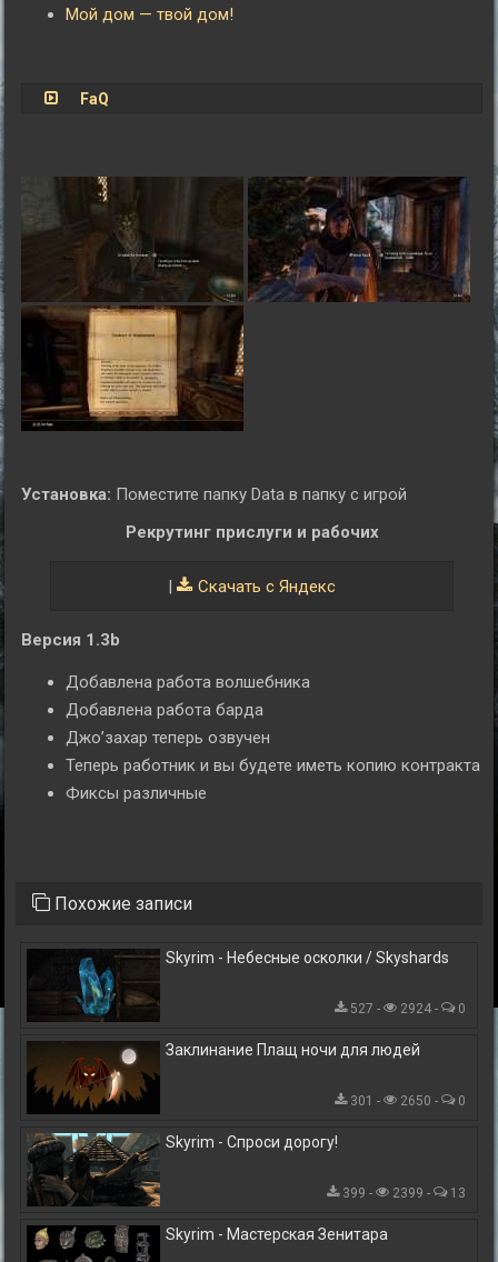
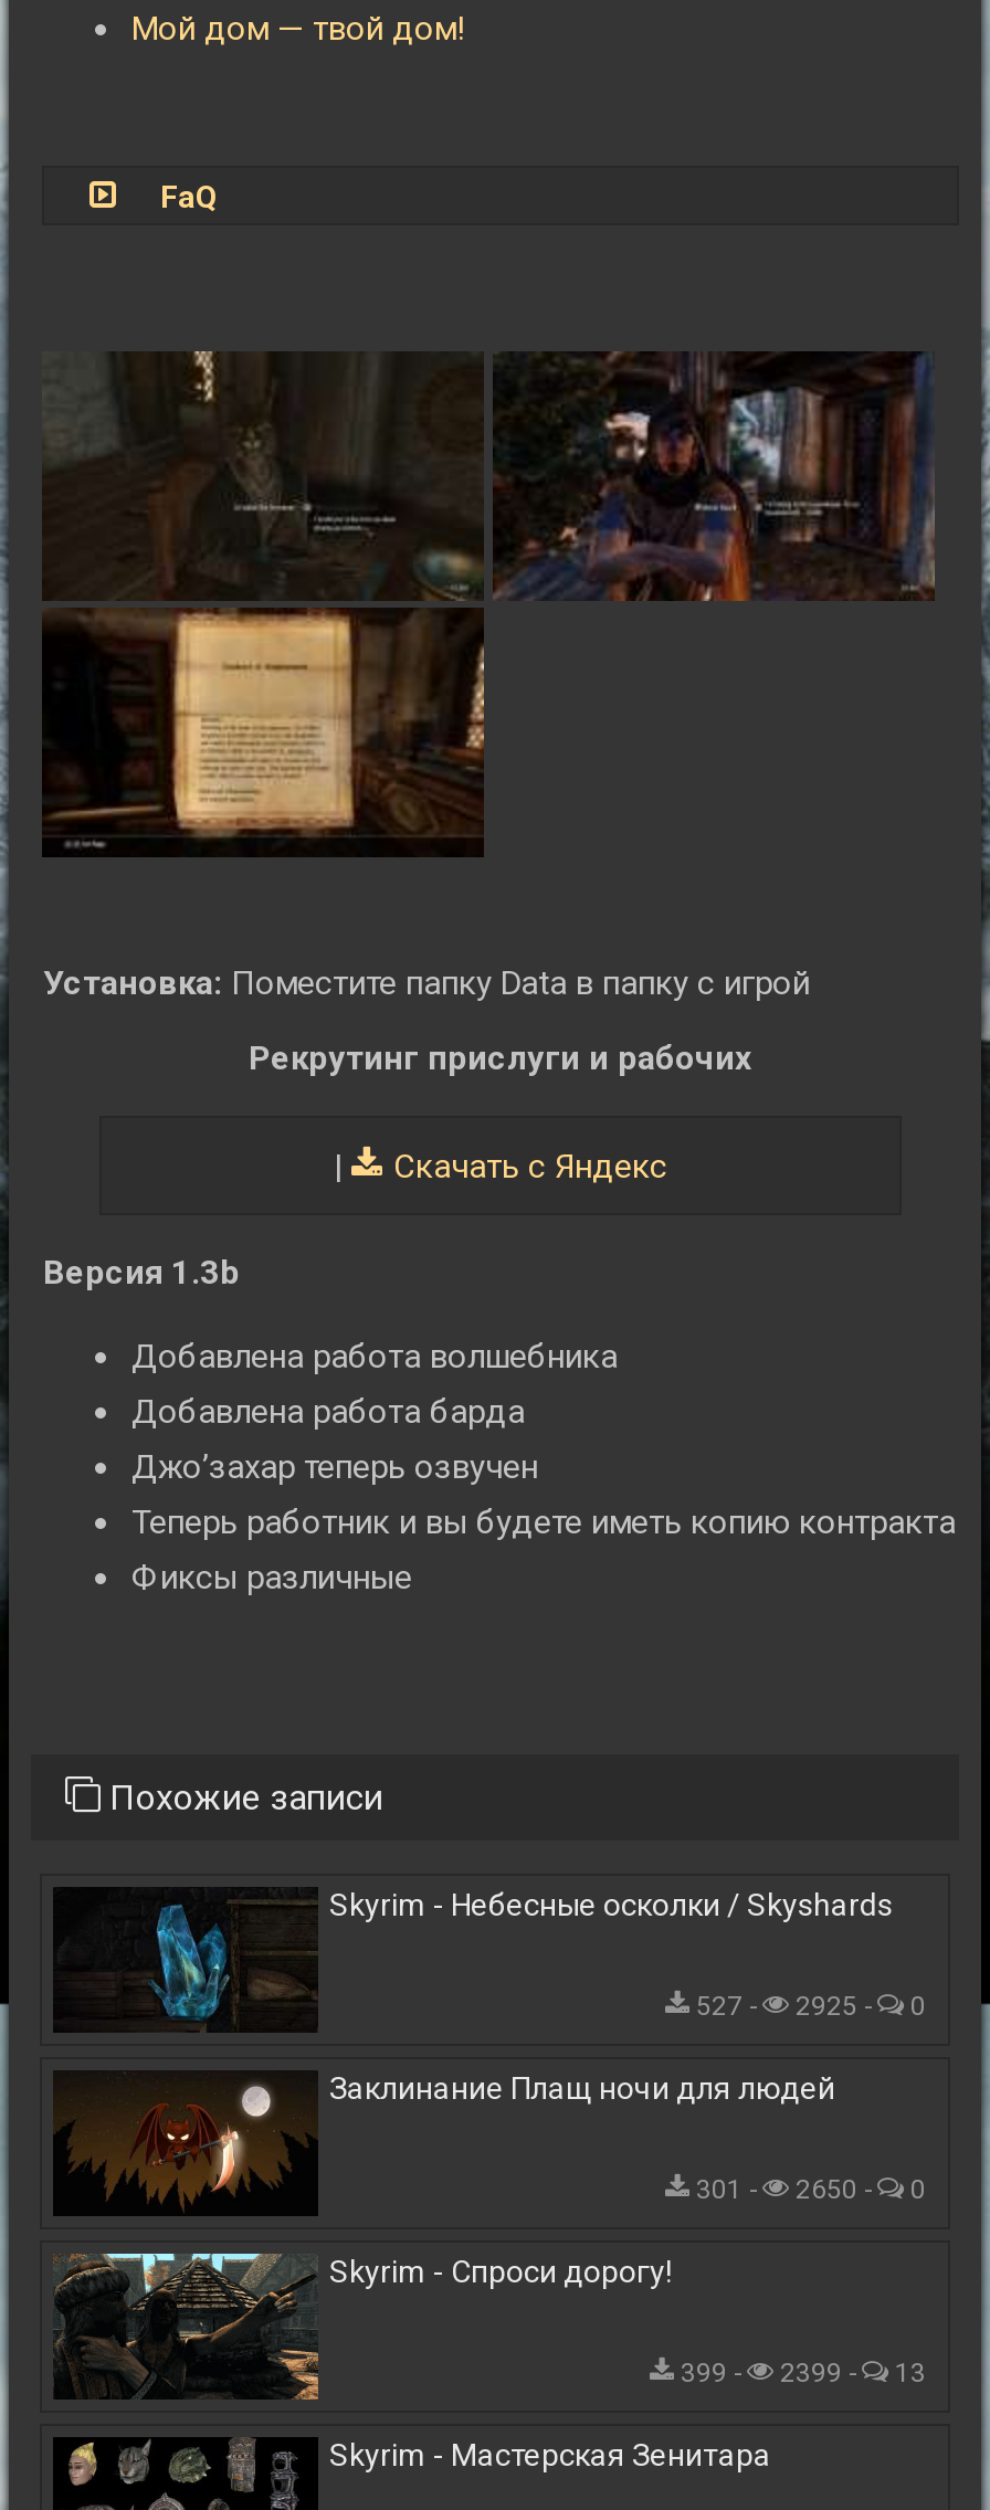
[347,1001,466,1016] 527 - 2924 - 0 -> [689,1991,926,2022] 527 - 2925 - 0

